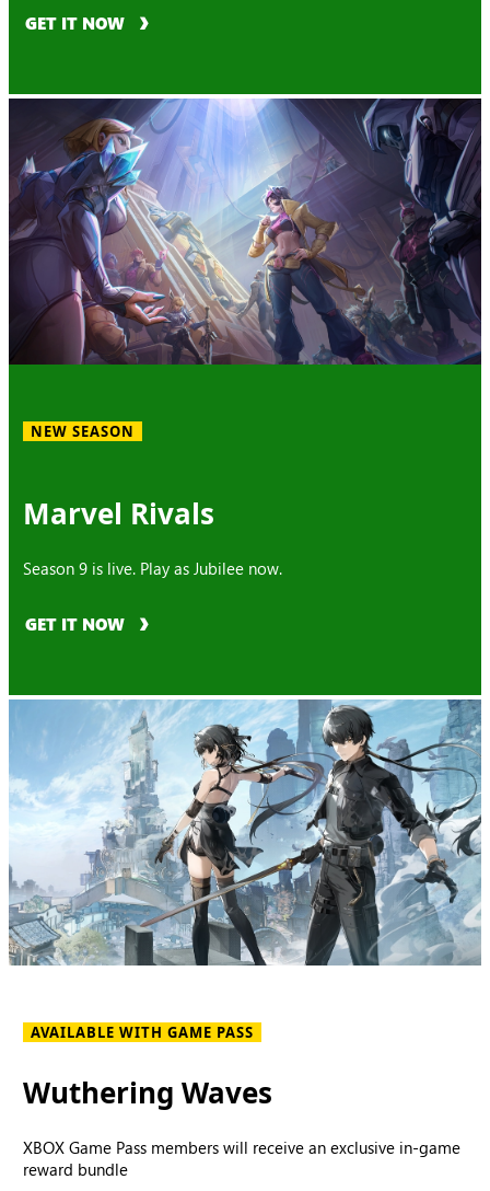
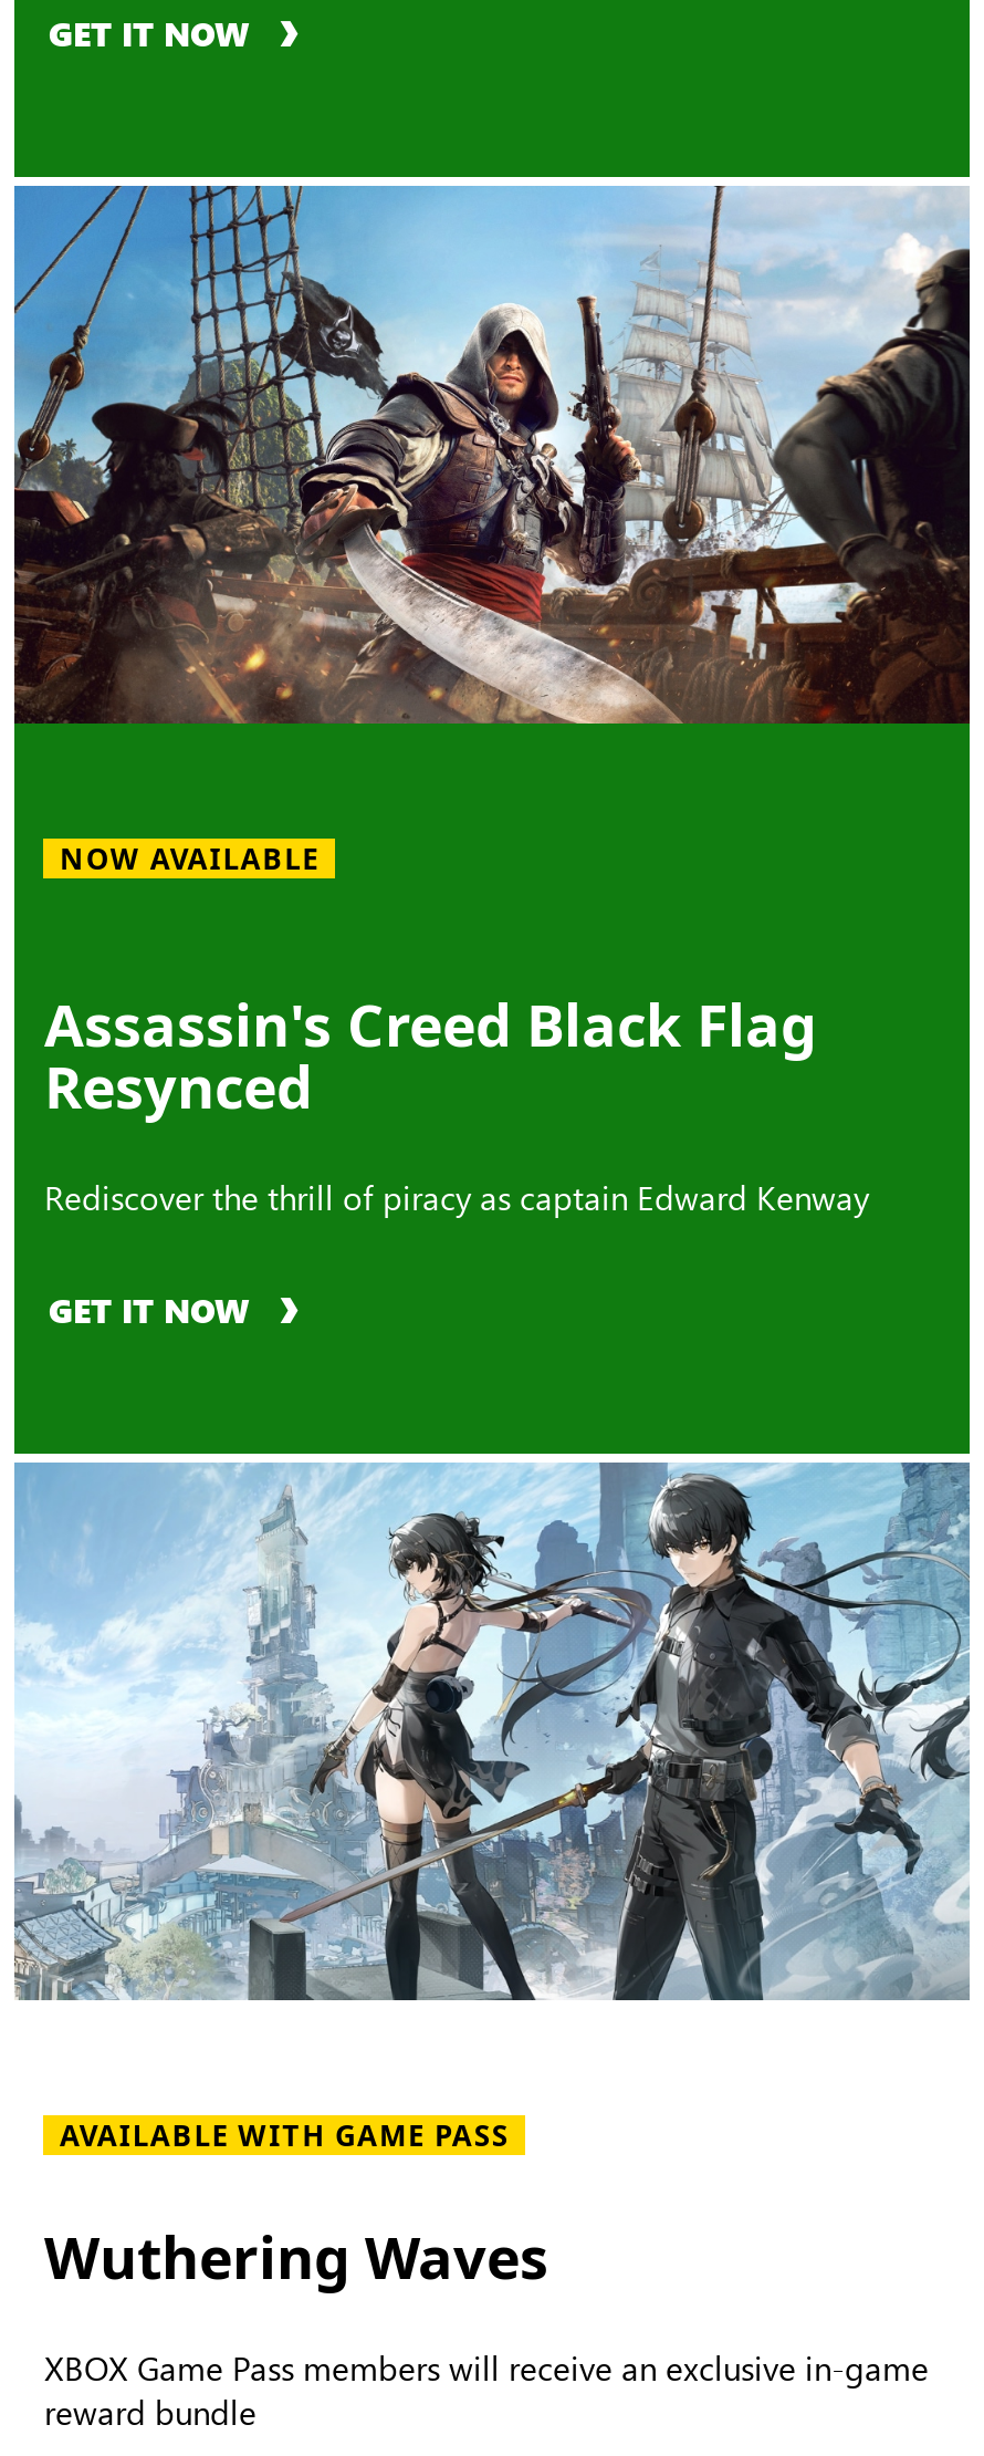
[8,97,481,365] [image] -> [12,184,970,726] [image]
[31,422,135,441] NEW SEASON -> [59,839,320,879] NOW AVAILABLE
[23,494,215,533] Marvel Rivals -> [44,985,816,1127] Assassin's Creed Black Flag | Resynced
[23,557,283,579] Season 9 is live. Play as Jubilee now. -> [44,1175,869,1220] Rediscover the thrill of piracy as captain Edward Kenway

